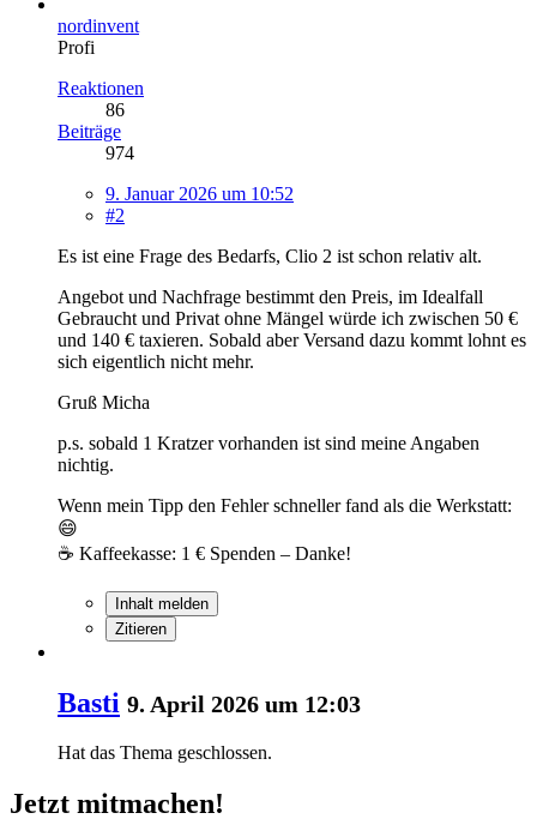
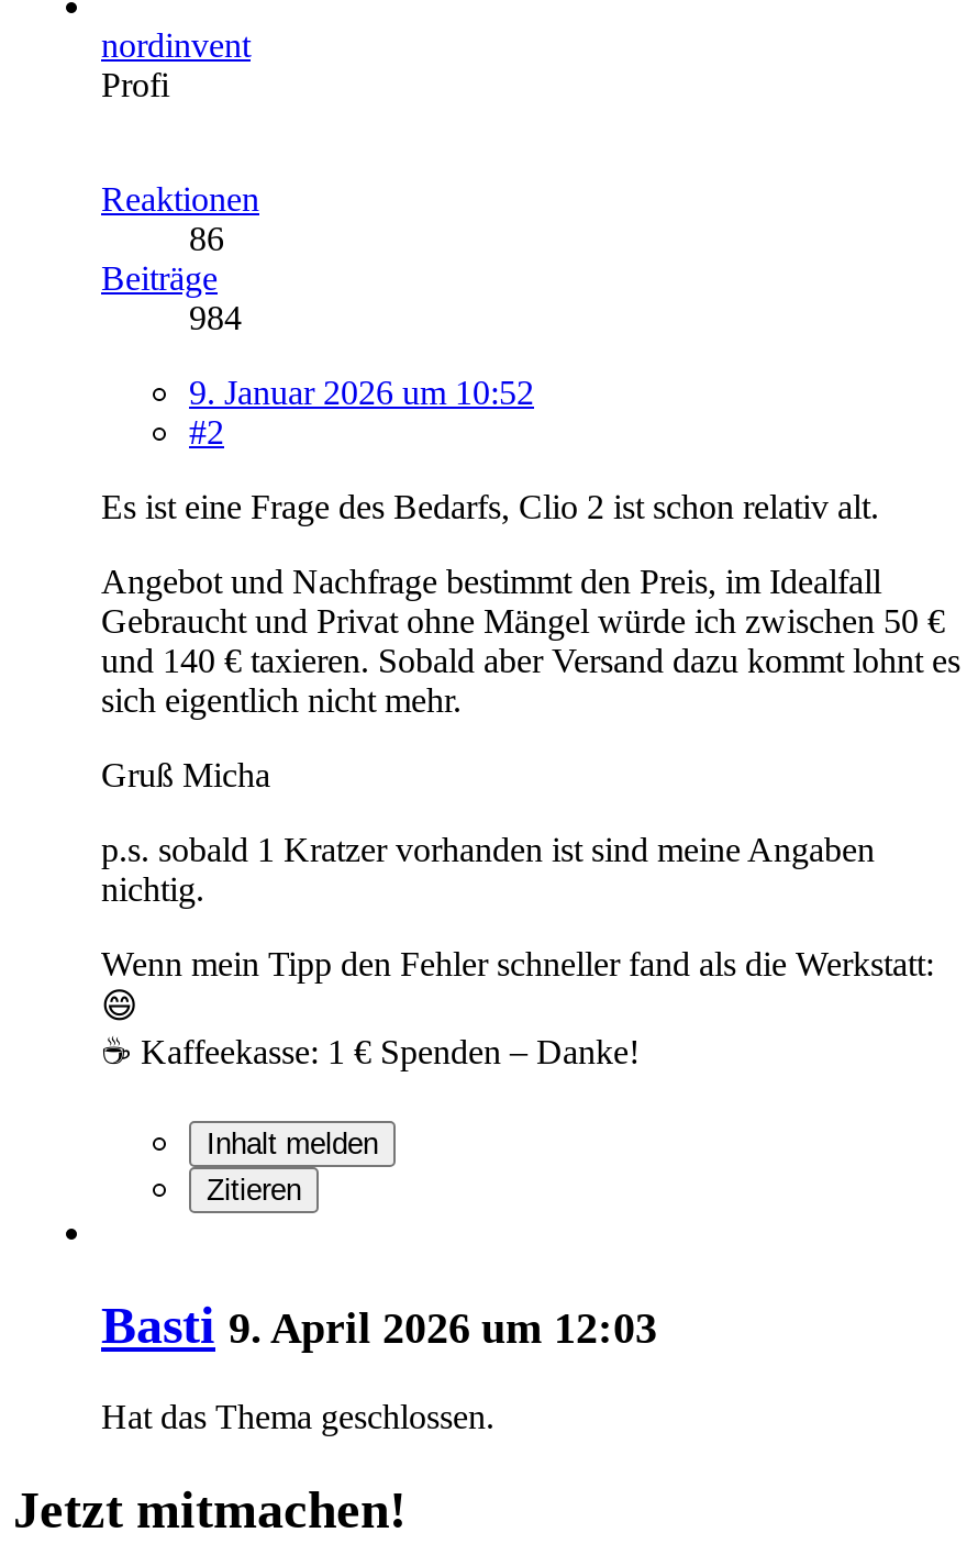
[105,142,134,163] 974 -> [189,298,242,335] 984

